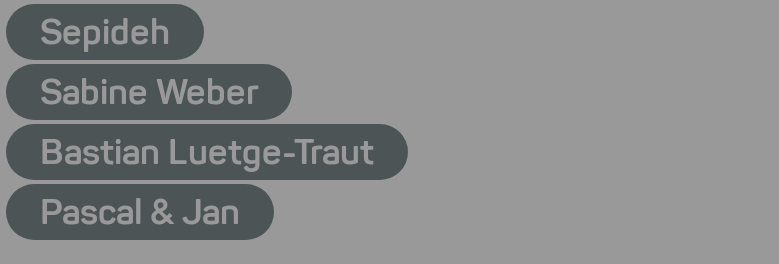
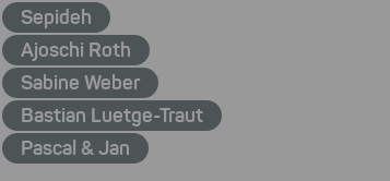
none -> [21,38,131,62] Ajoschi Roth

